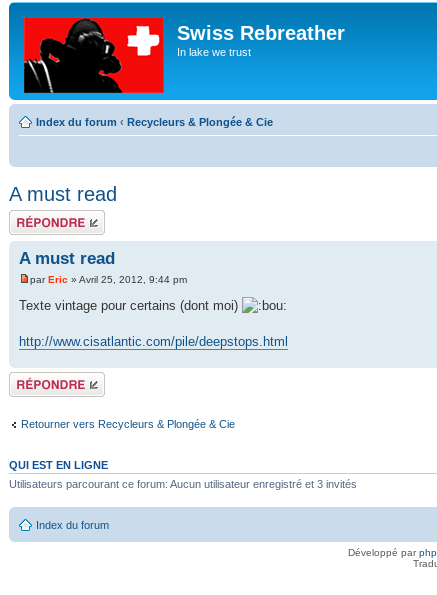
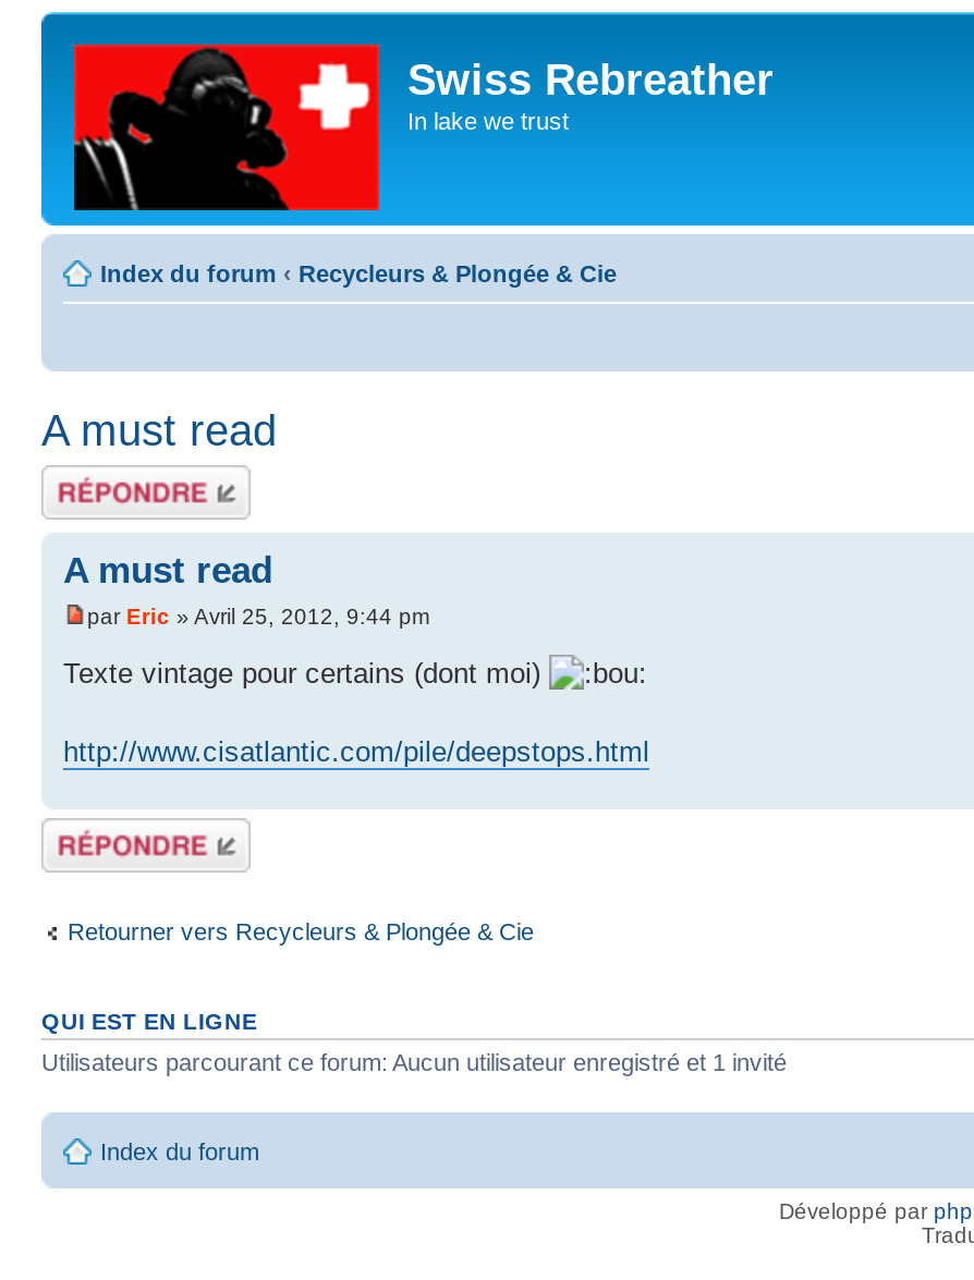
[9,478,357,490] Utilisateurs parcourant ce forum: Aucun utilisateur enregistré et 3 invités -> [41,1048,787,1074] Utilisateurs parcourant ce forum: Aucun utilisateur enregistré et 1 invité

